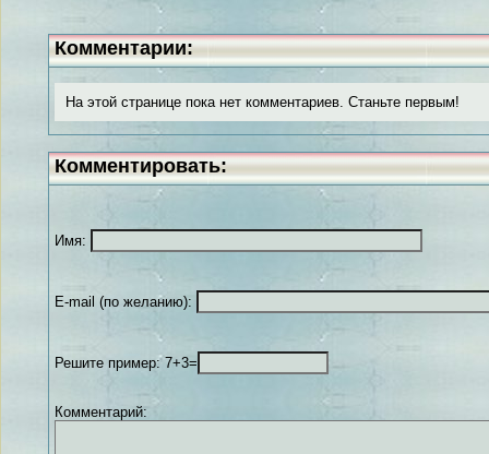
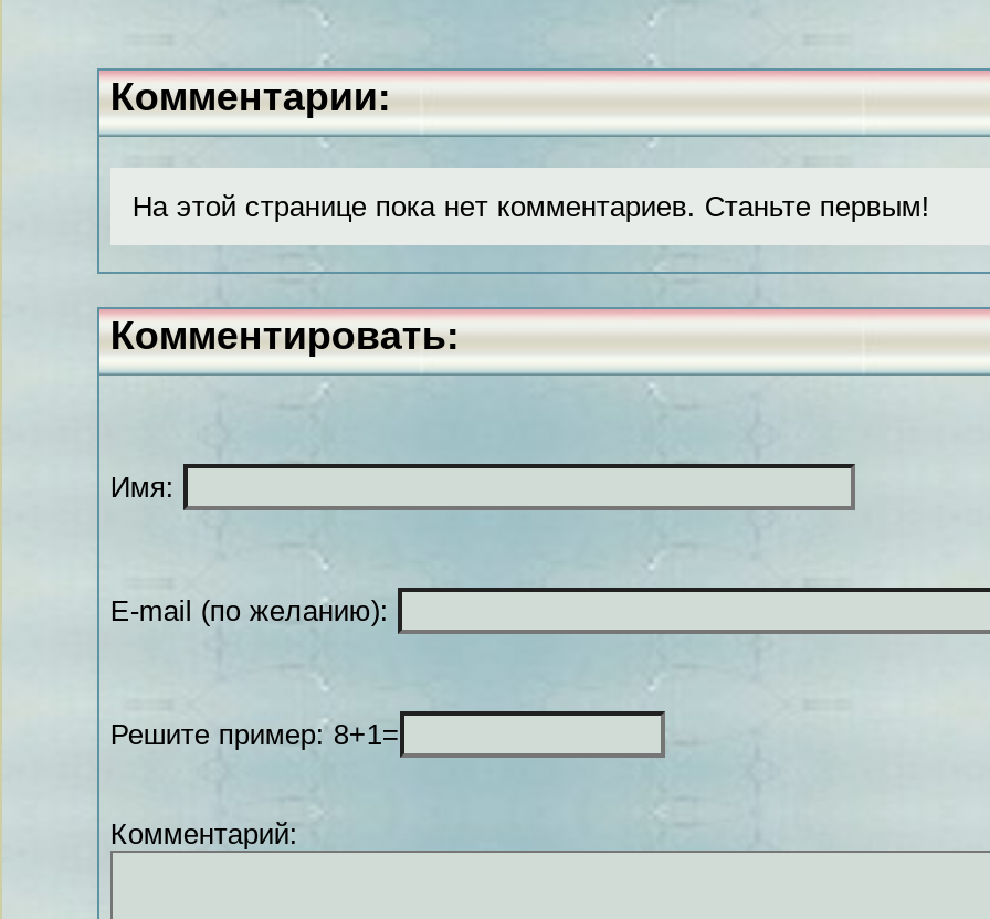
[54,355,197,371] Решите пример: 7+3= -> [110,718,400,751] Решите пример: 8+1=

